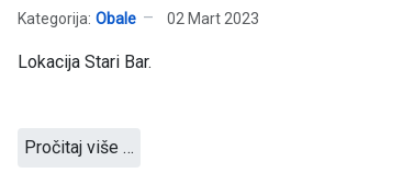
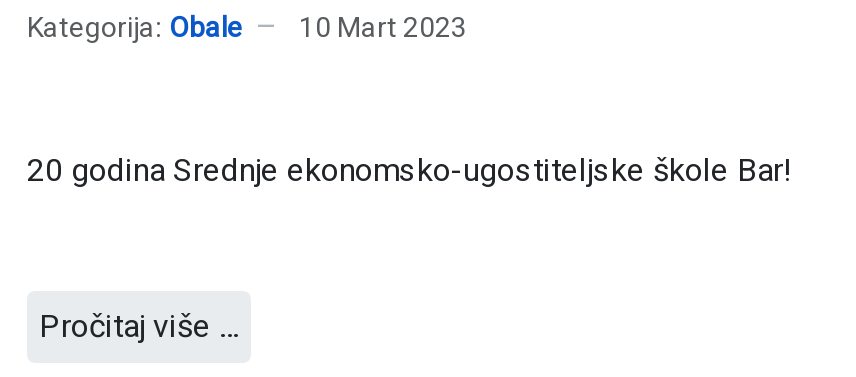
[18,10,259,27] Kategorija: Obale 02 Mart 2023 -> [27,11,467,43] Kategorija: Obale 10 Mart 2023
[18,52,152,73] Lokacija Stari Bar. -> [27,152,793,190] 20 godina Srednje ekonomsko-ugostiteljske škole Bar!

